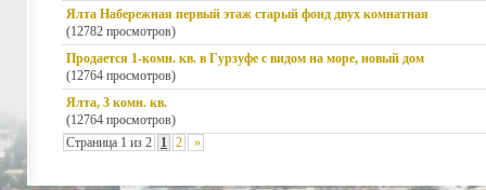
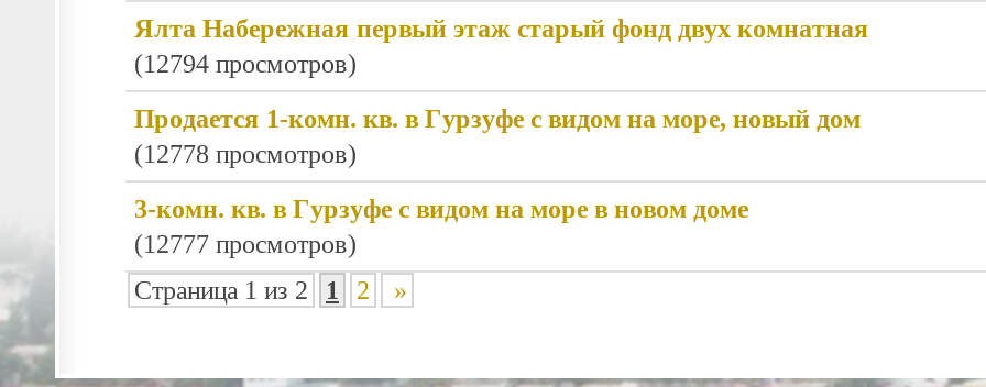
[66,24,176,39] (12782 просмотров) -> [134,48,357,79] (12794 просмотров)
[66,68,176,83] (12764 просмотров) -> [134,139,357,169] (12778 просмотров)
[66,95,176,127] Ялта, 3 комн. кв. | (12764 просмотров) -> [134,193,748,259] 3-комн. кв. в Гурзуфе с видом на море в новом доме | (12777 просмотров)

